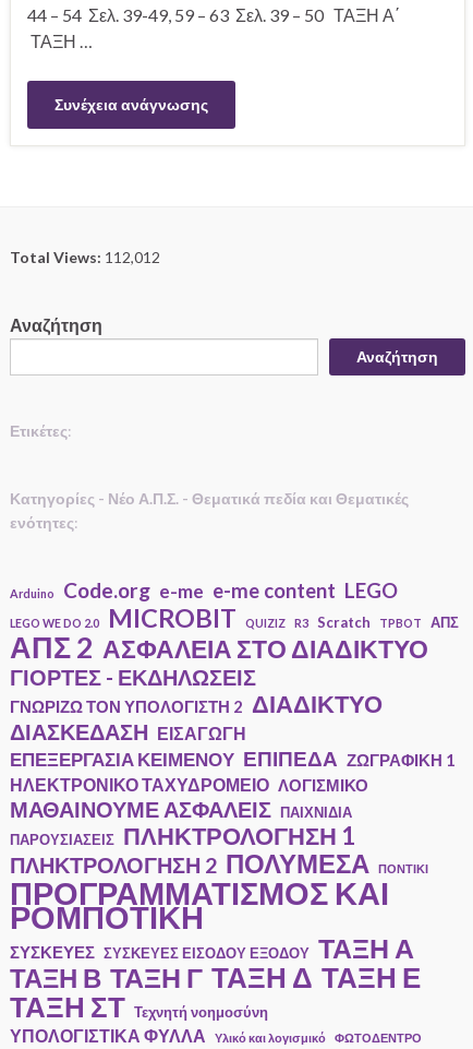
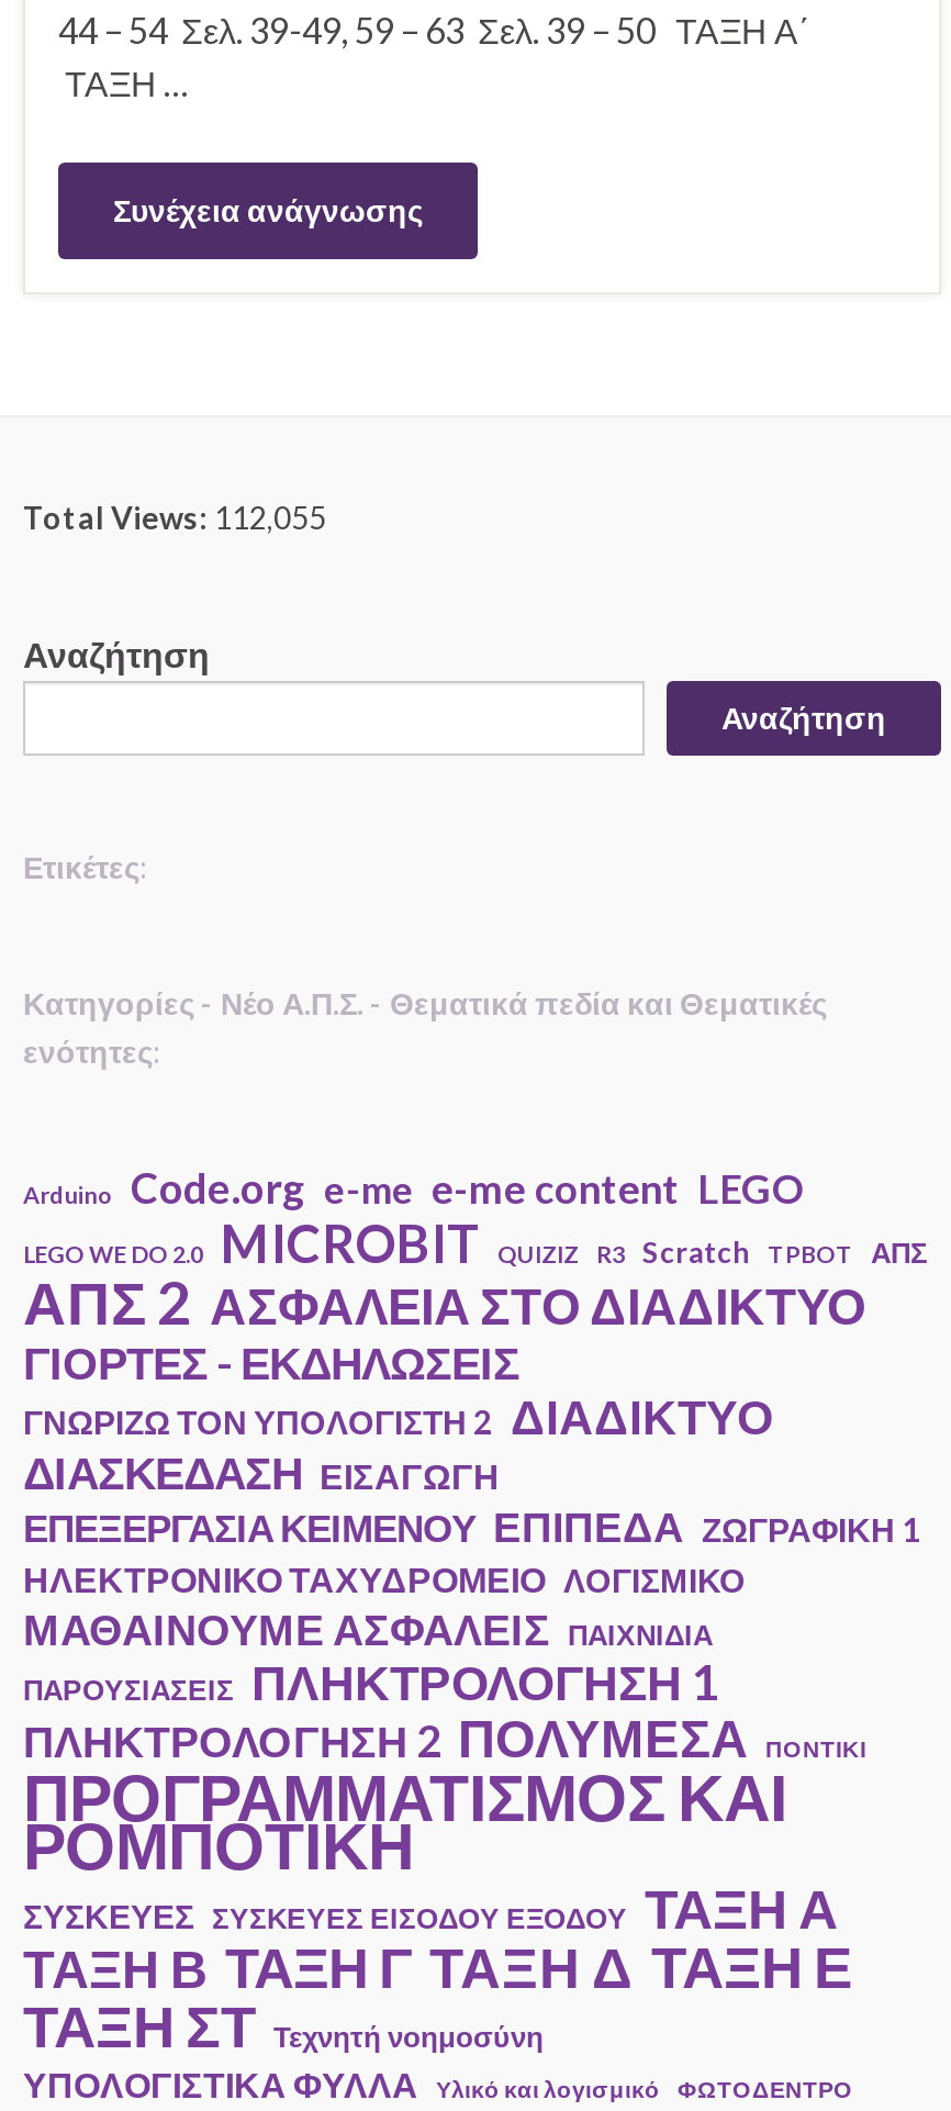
[10,248,160,266] Total Views: 112,012 -> [23,499,326,536] Total Views: 112,055

